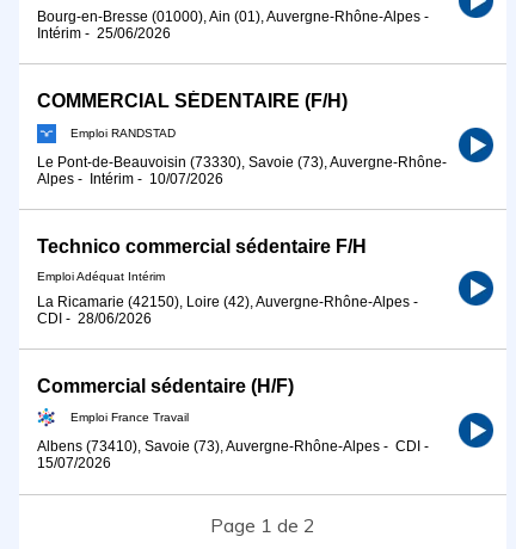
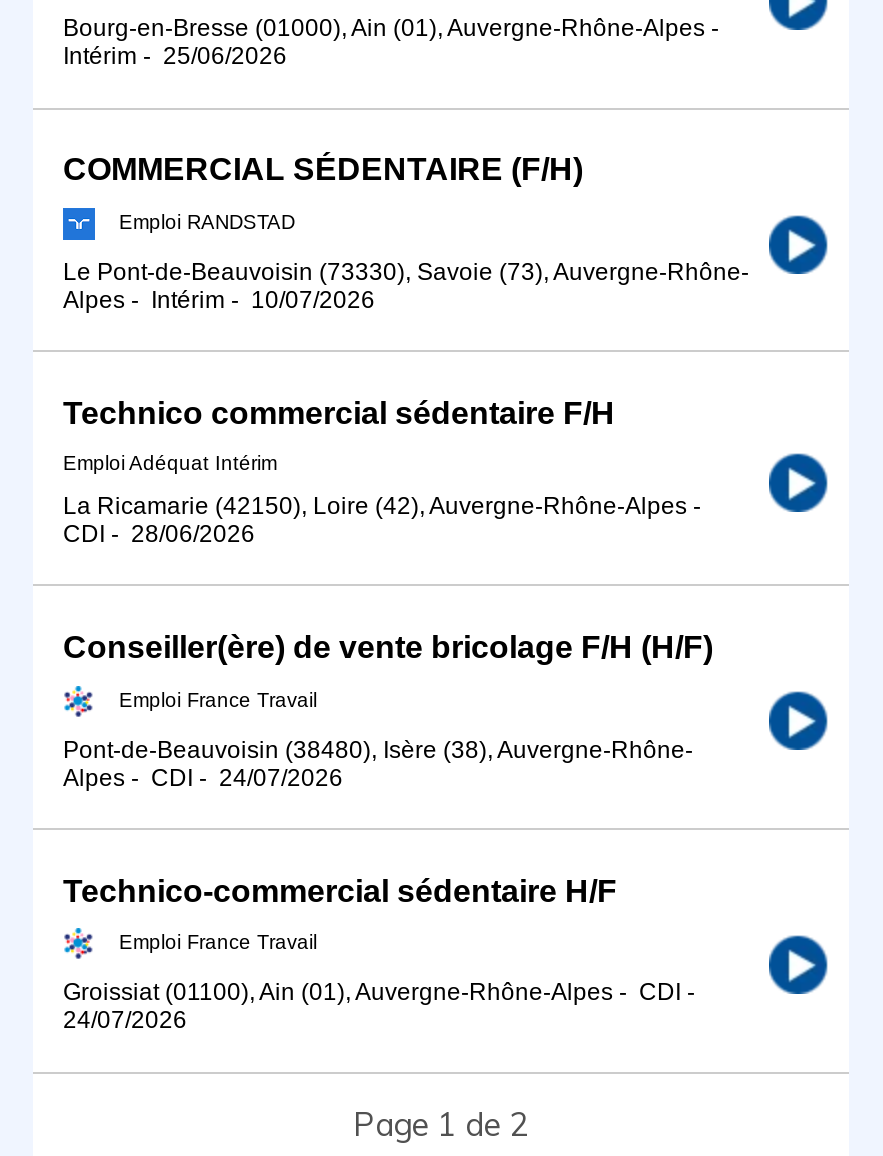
[37,376,294,396] Commercial sédentaire (H/F) -> [63,629,713,663] Conseiller(ère) de vente bricolage F/H (H/F)
[37,438,432,472] Albens (73410), Savoie (73), Auvergne-Rhône-Alpes - CDI - | 15/07/2026 -> [63,734,701,1034] Pont-de-Beauvoisin (38480), Isère (38), Auvergne-Rhône- | Alpes - CDI - 24/07/2026 | Technico-commercial sédentaire H/F | Emploi France Travail | Groissiat (01100), Ain (01), Auvergne-Rhône-Alpes - CDI - | 24/07/2026

